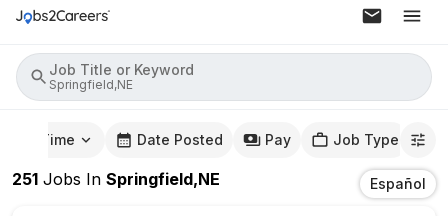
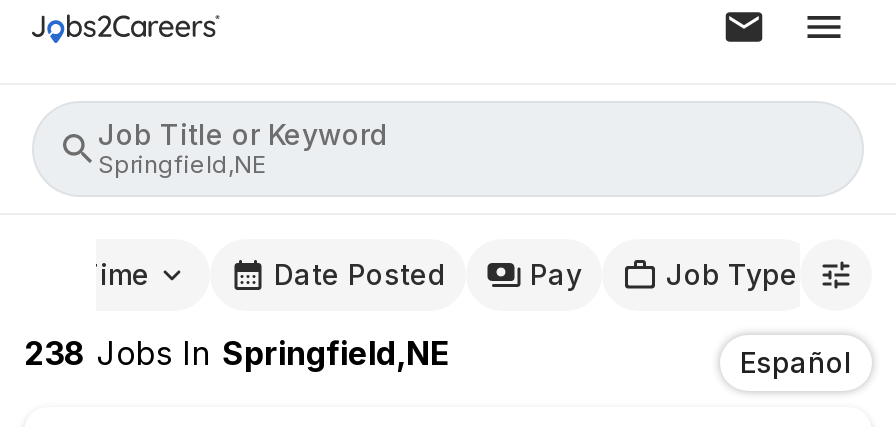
[12,169,220,189] 251 Jobs In Springfield,NE -> [24,333,450,373] 238 Jobs In Springfield,NE

